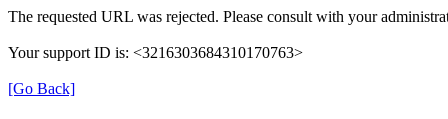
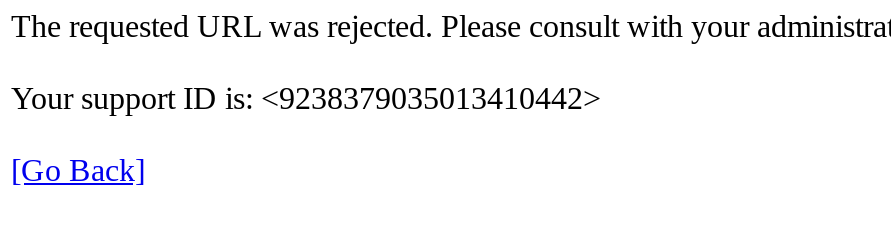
[8,44,303,61] Your support ID is: <3216303684310170763> -> [11,81,601,115] Your support ID is: <9238379035013410442>

